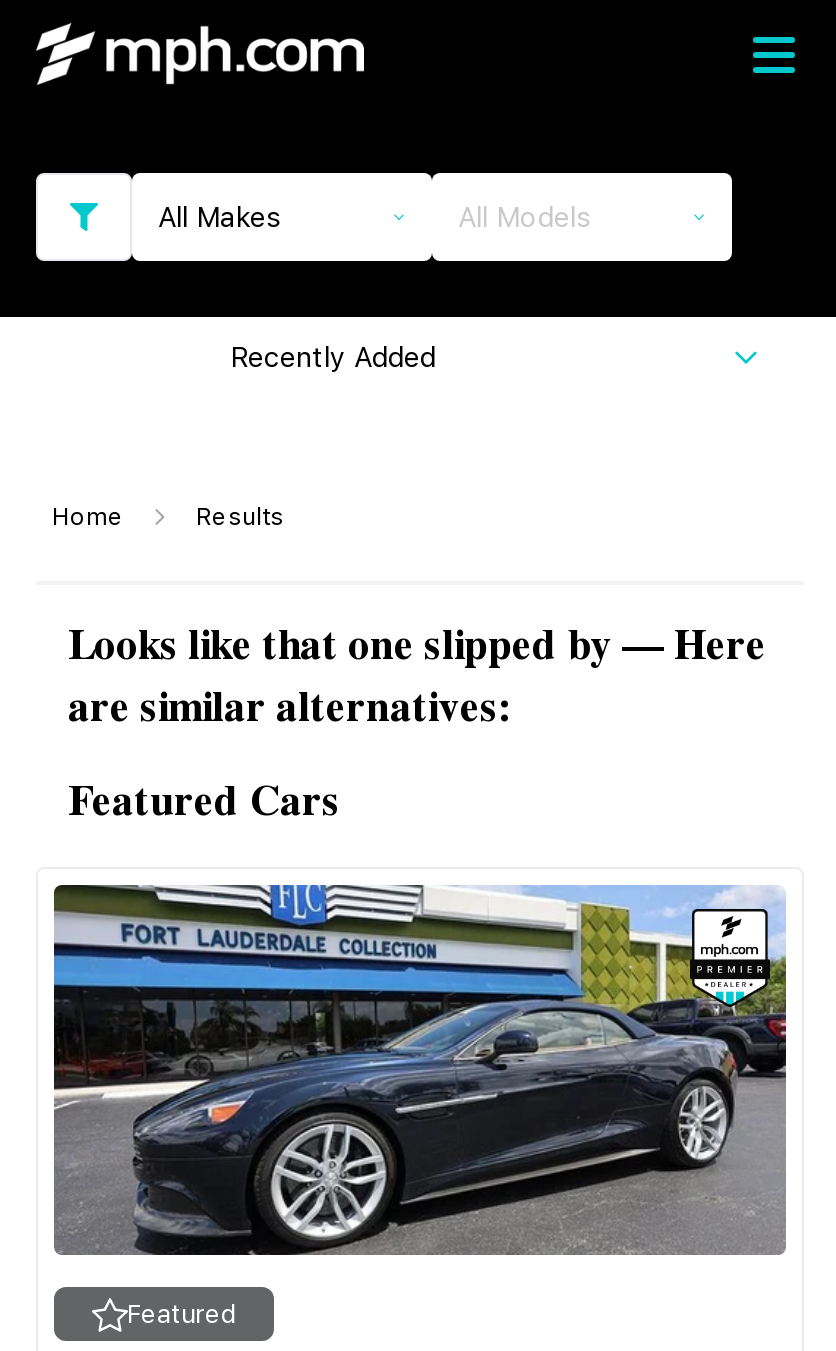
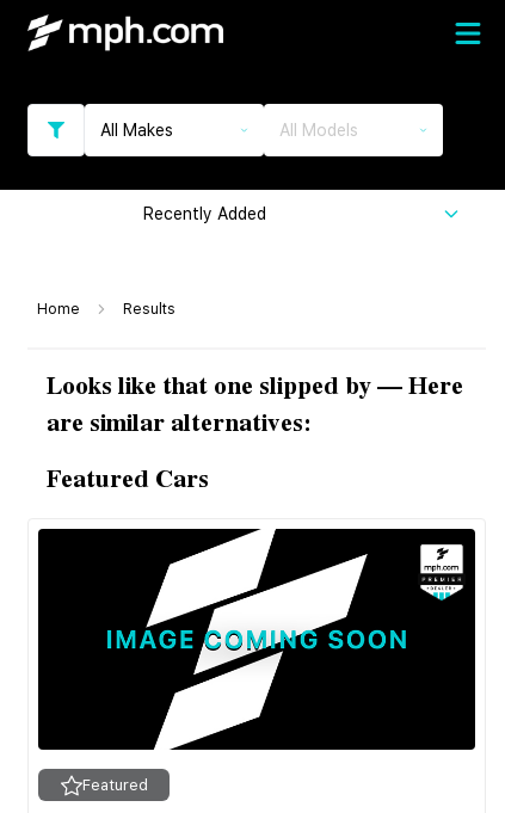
[52,883,788,1257] [image] -> [37,528,476,751] [image]

